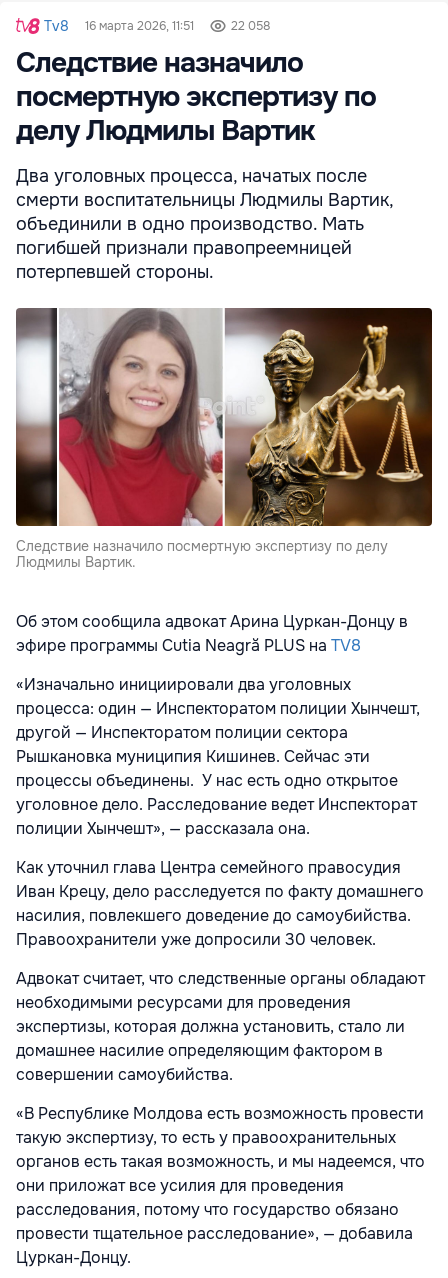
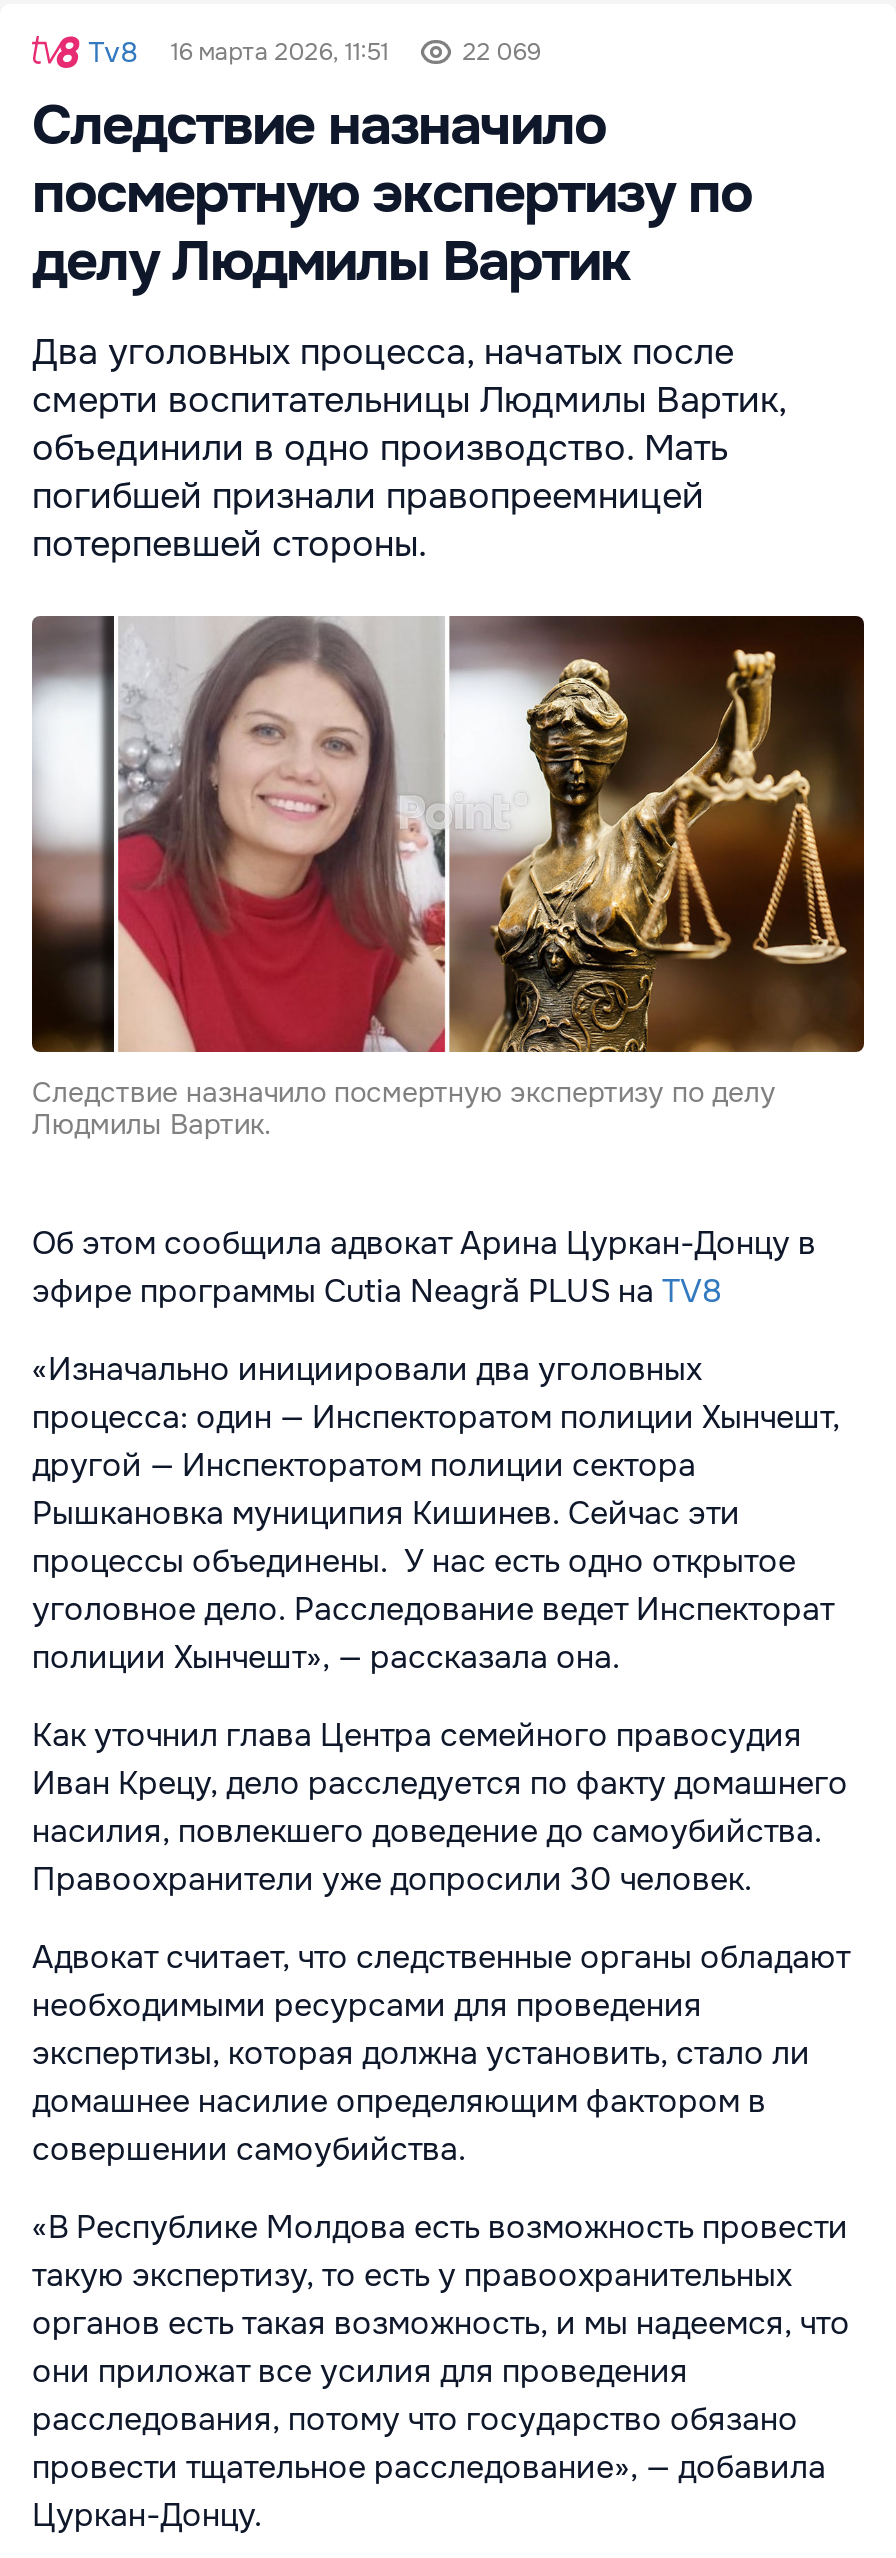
[231,18,270,34] 22 058 -> [462,36,540,68] 22 069

